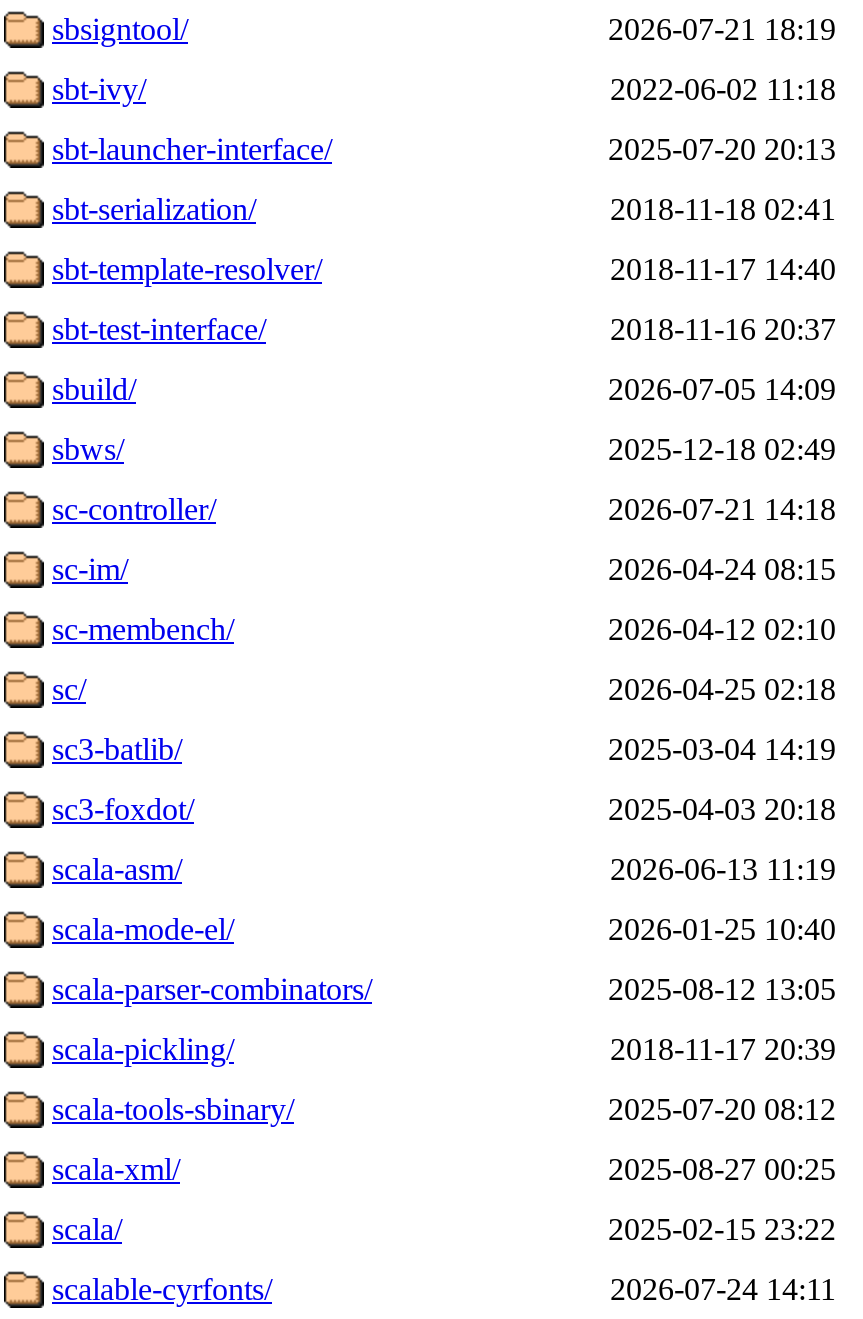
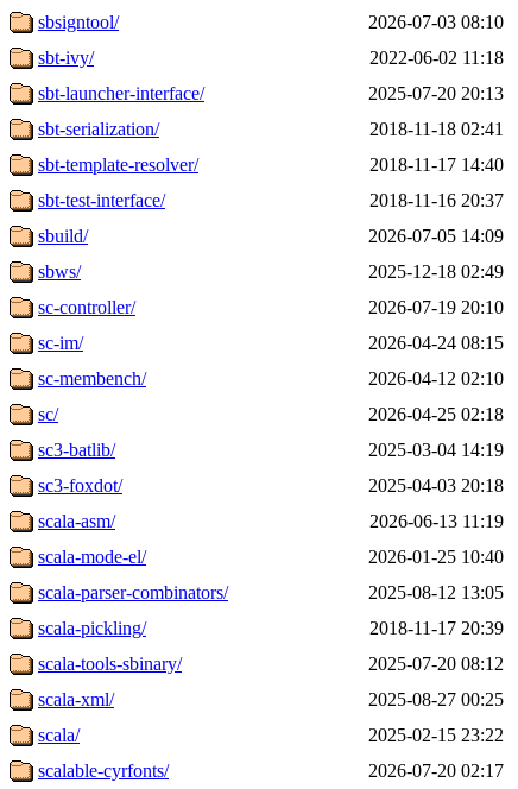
[608,12,836,46] 2026-07-21 18:19 -> [368,12,504,32] 2026-07-03 08:10
[608,492,836,526] 2026-07-21 14:18 -> [368,297,504,317] 2026-07-19 20:10
[610,1272,836,1306] 2026-07-24 14:11 -> [368,760,504,781] 2026-07-20 02:17

